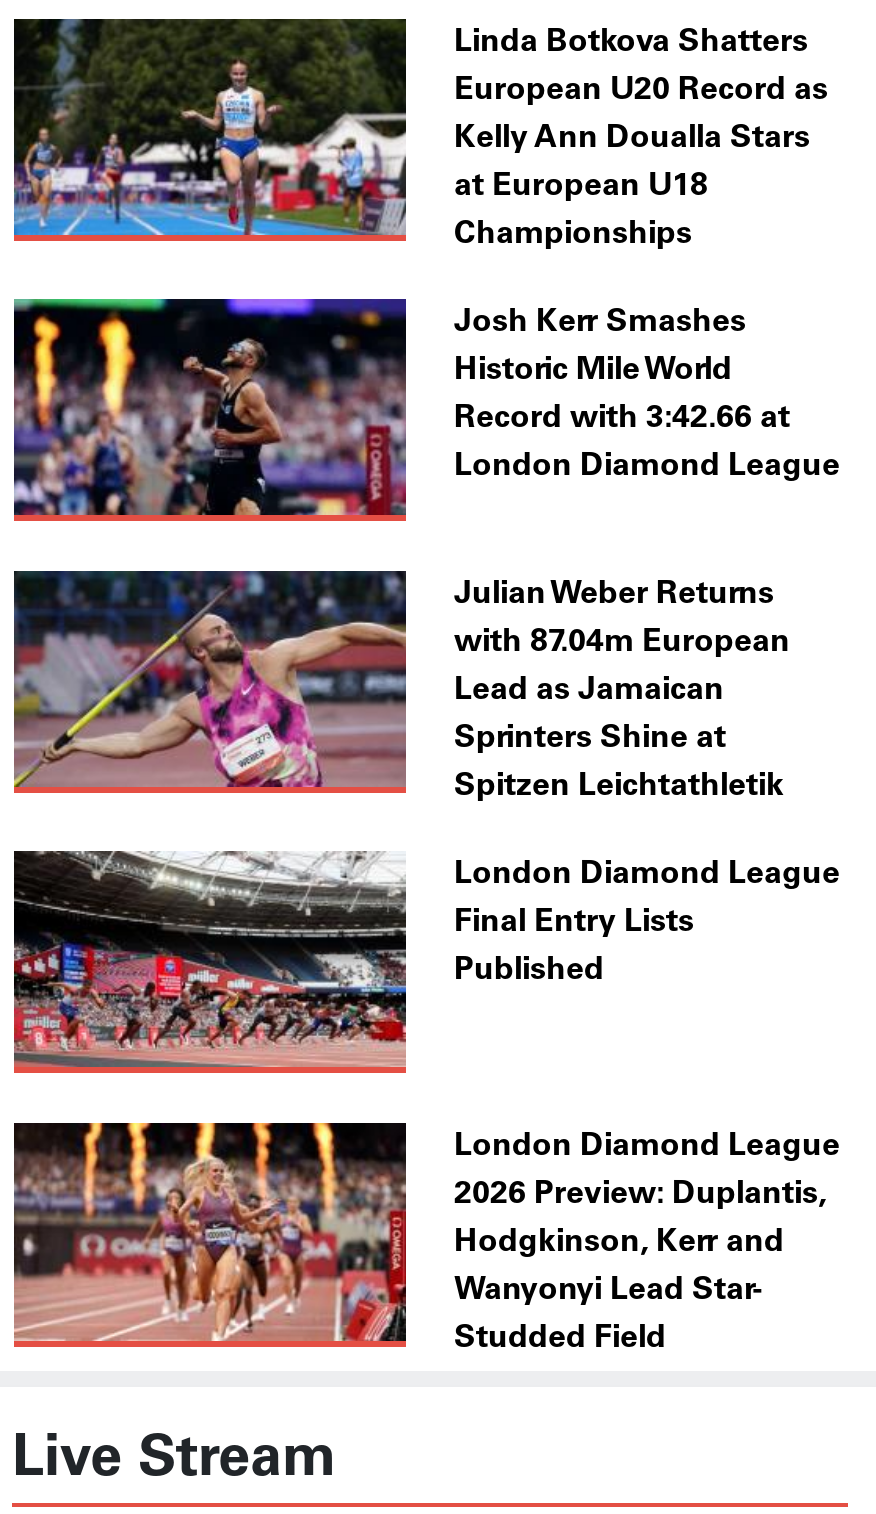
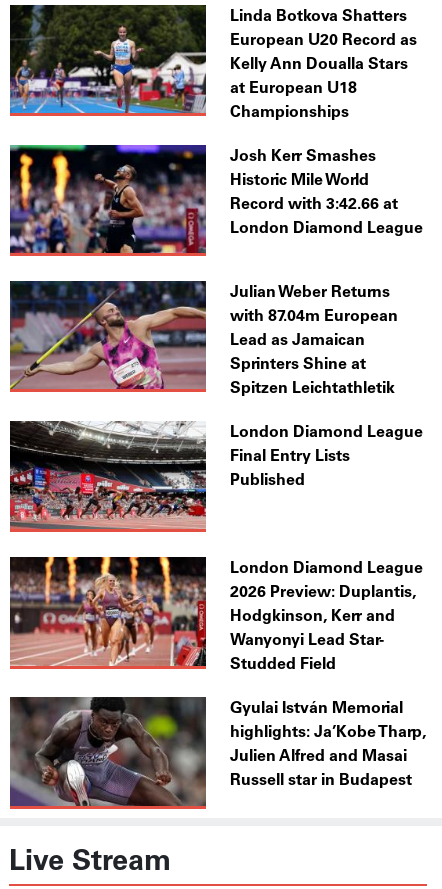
none -> [9,696,426,810] [image] | Gyulai István Memorial | highlights: Ja’Kobe Tharp, | Julien Alfred and Masai | Russell star in Budapest

